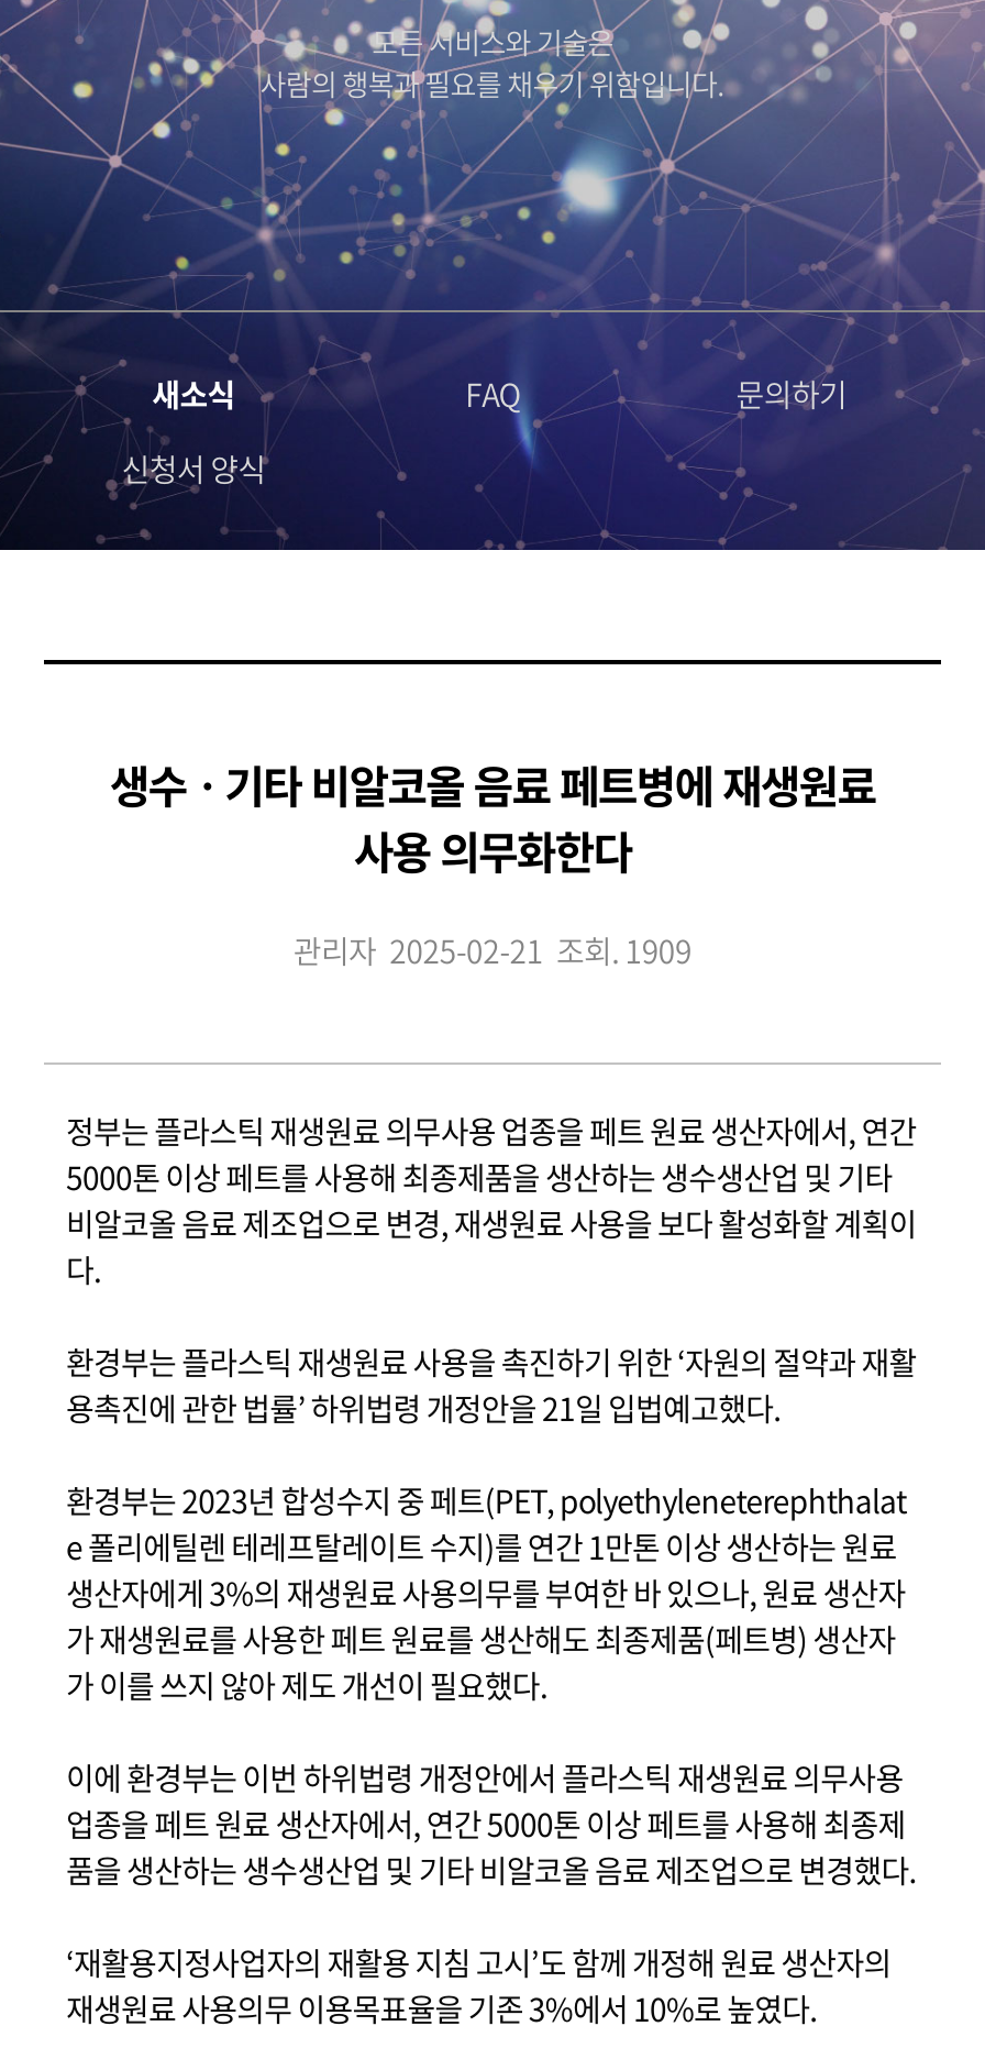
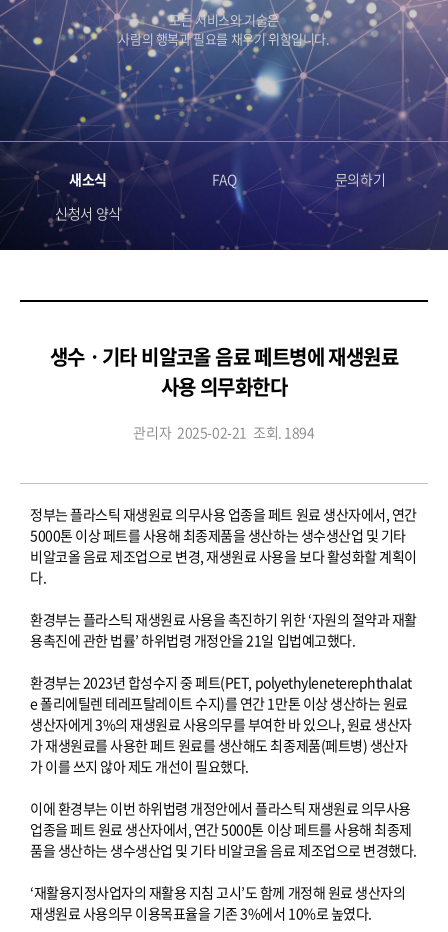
[293,928,692,972] 관리자 2025-02-21 조회. 1909 -> [133,422,315,442] 관리자 2025-02-21 조회. 1894

